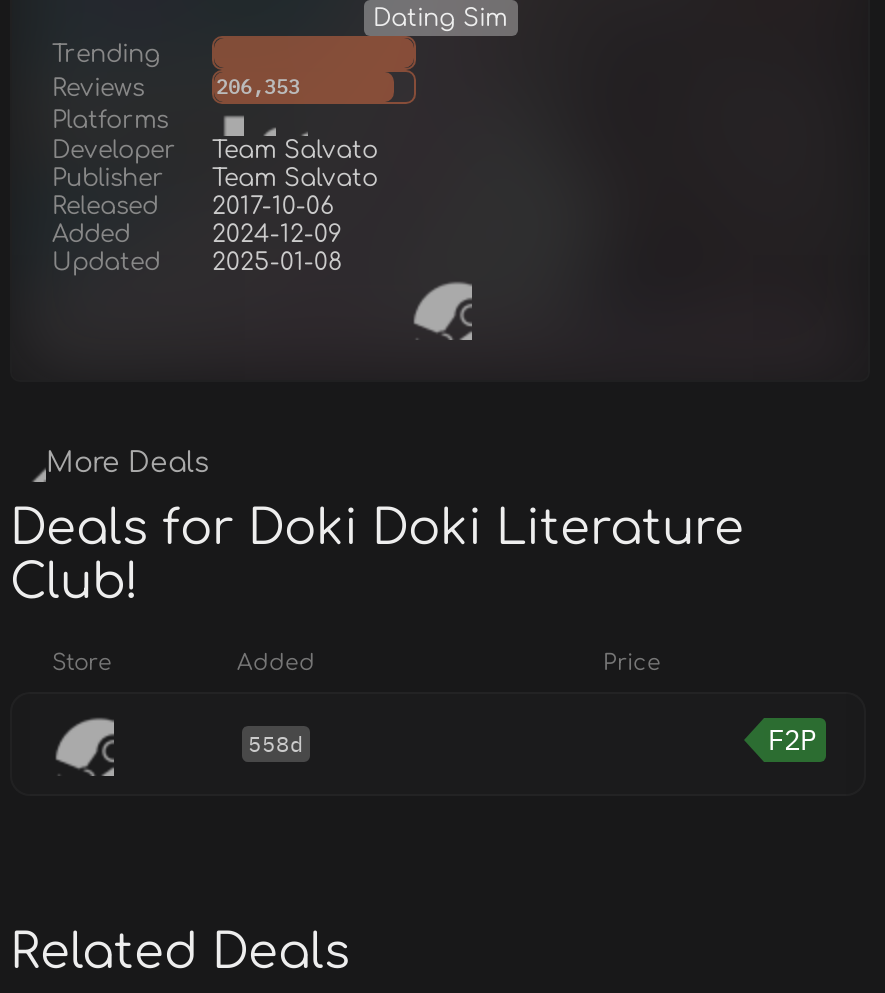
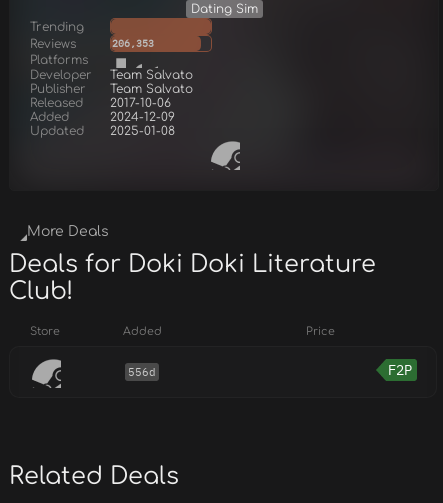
[248,730,304,758] 558d -> [128,365,156,379] 556d

